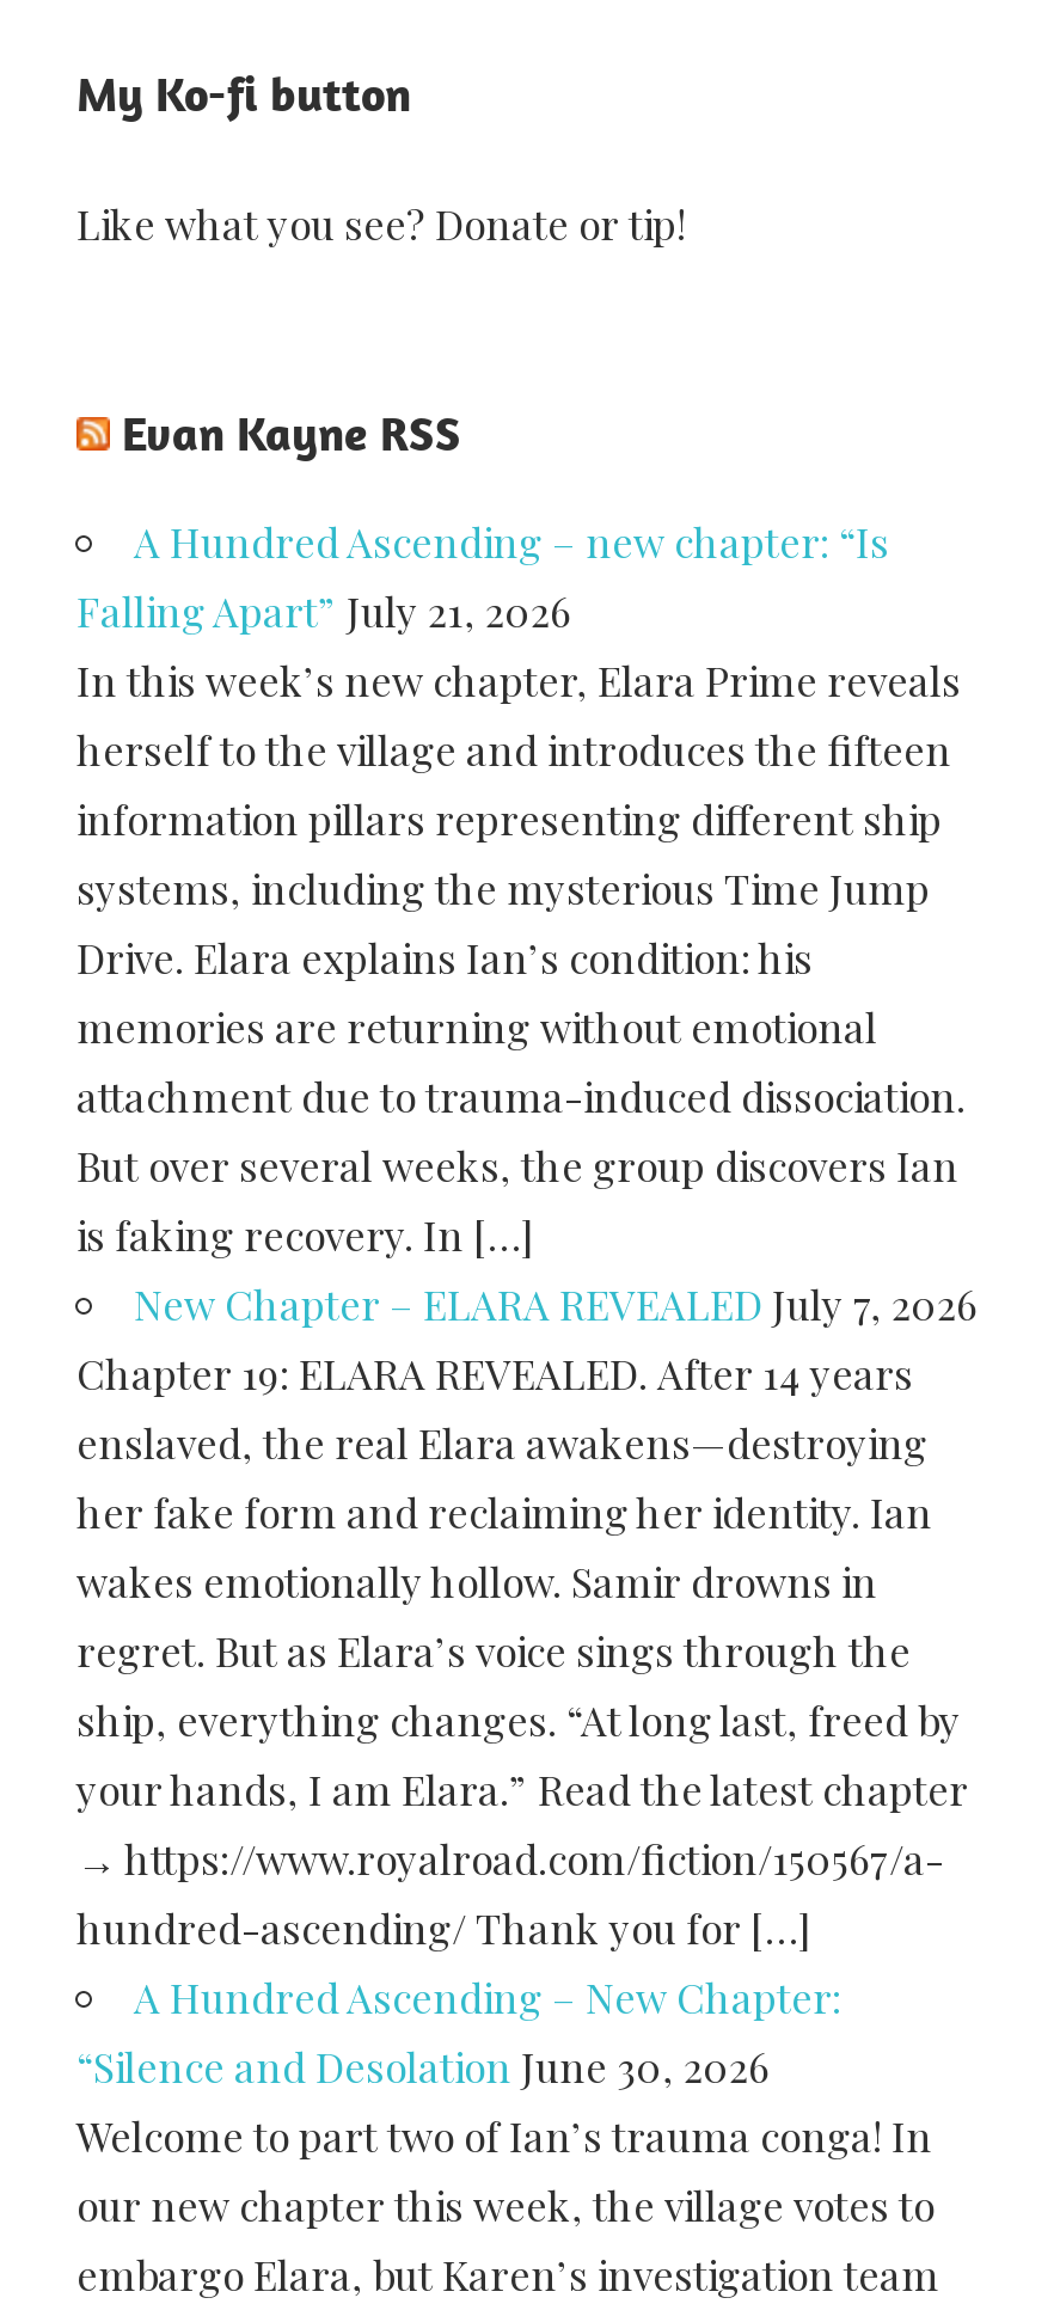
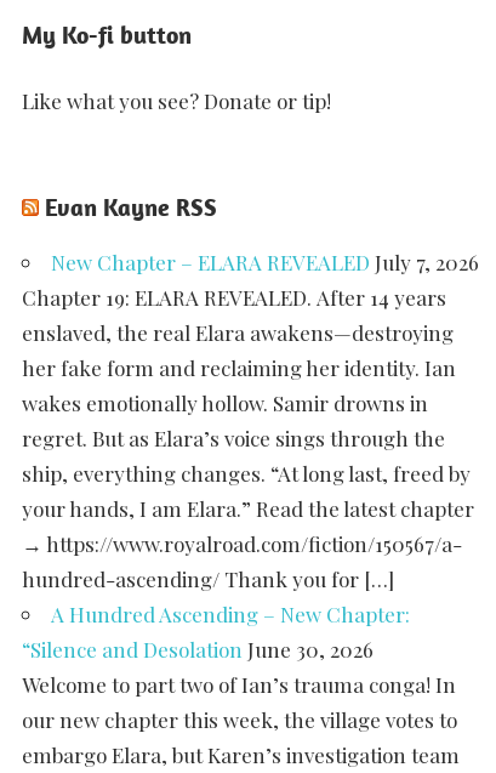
[76,515,966,1261] A Hundred Ascending – new chapter: “Is | Falling Apart” July 21, 2026 | In this week’s new chapter, Elara Prime reveals | herself to the village and introduces the fifteen | information pillars representing different ship | systems, including the mysterious Time Jump | Drive. Elara explains Ian’s condition: his | memories are returning without emotional | attachment due to trauma-induced dissociation. | But over several weeks, the group discovers Ian | is faking recovery. In […] -> none

